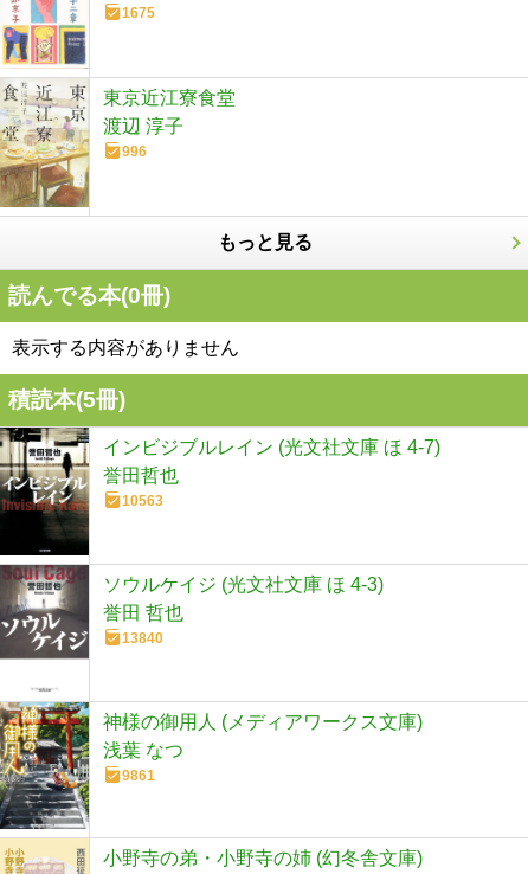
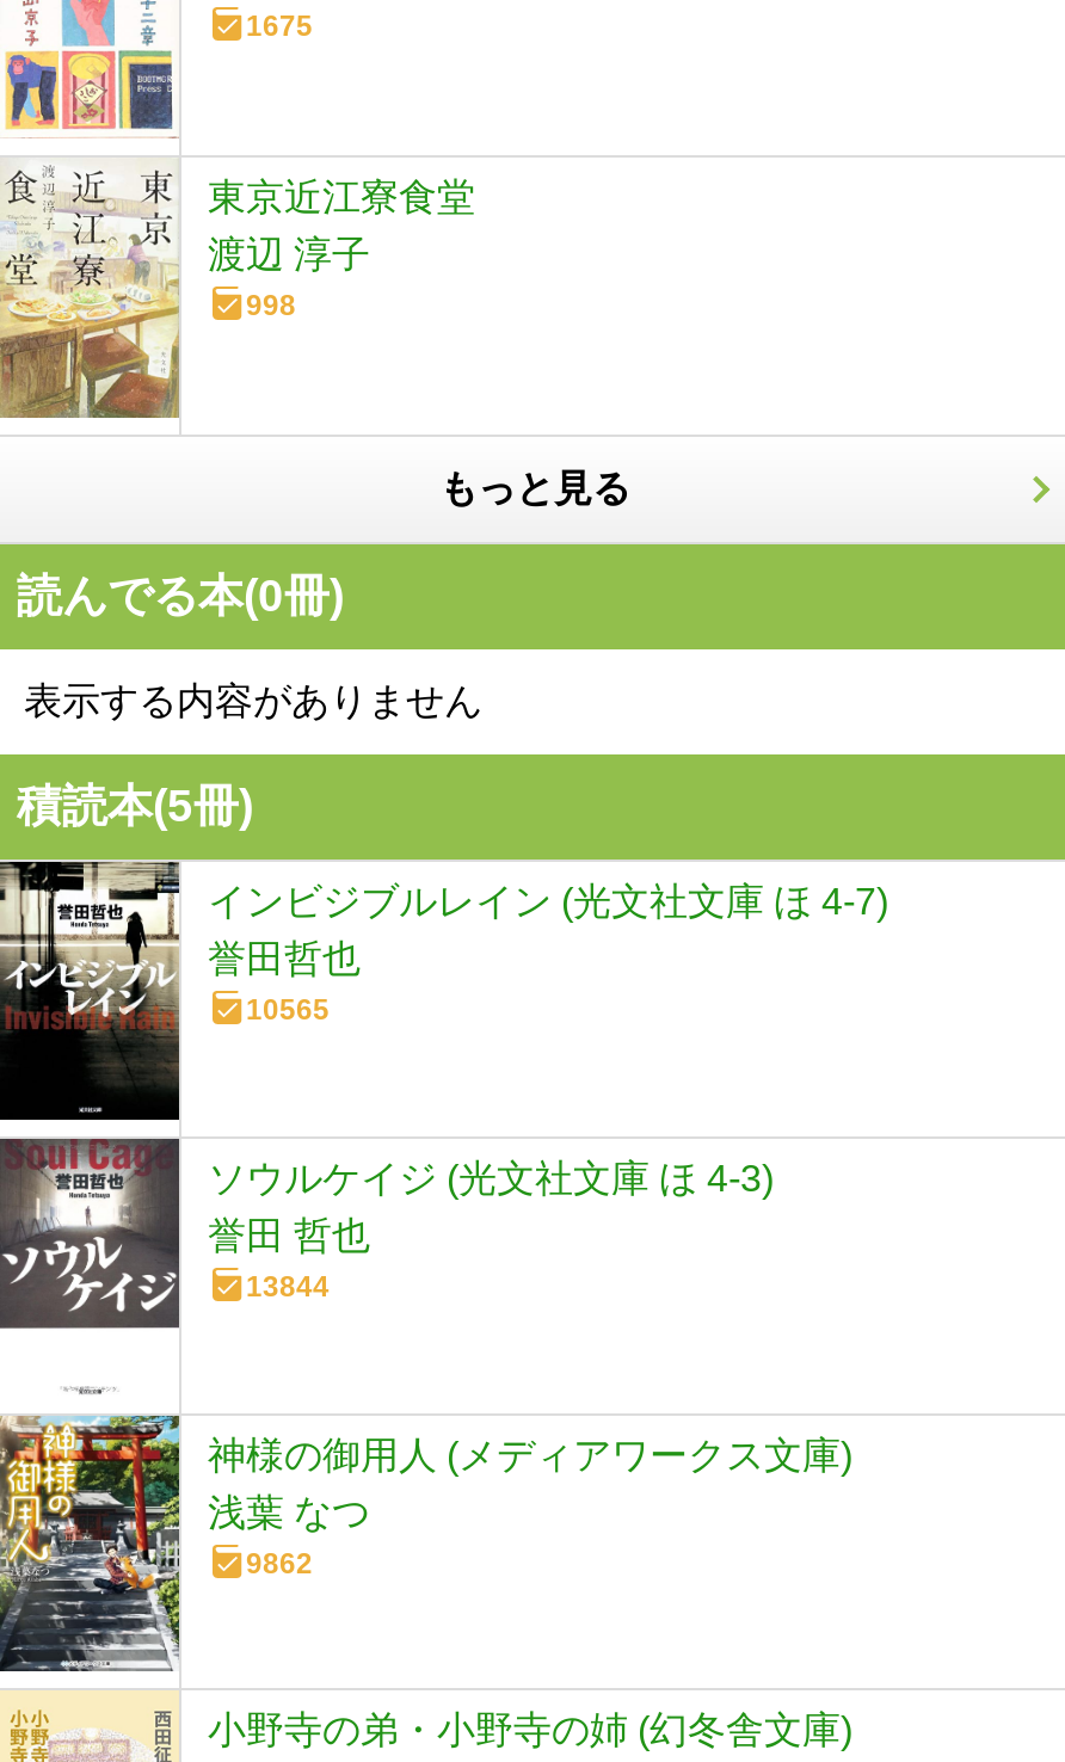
[122,144,147,160] 996 -> [246,290,296,323] 998
[122,493,163,509] 10563 -> [246,993,330,1027] 10565
[122,630,163,647] 13840 -> [246,1271,330,1304] 13844
[122,767,155,784] 9861 -> [246,1546,313,1580] 9862

